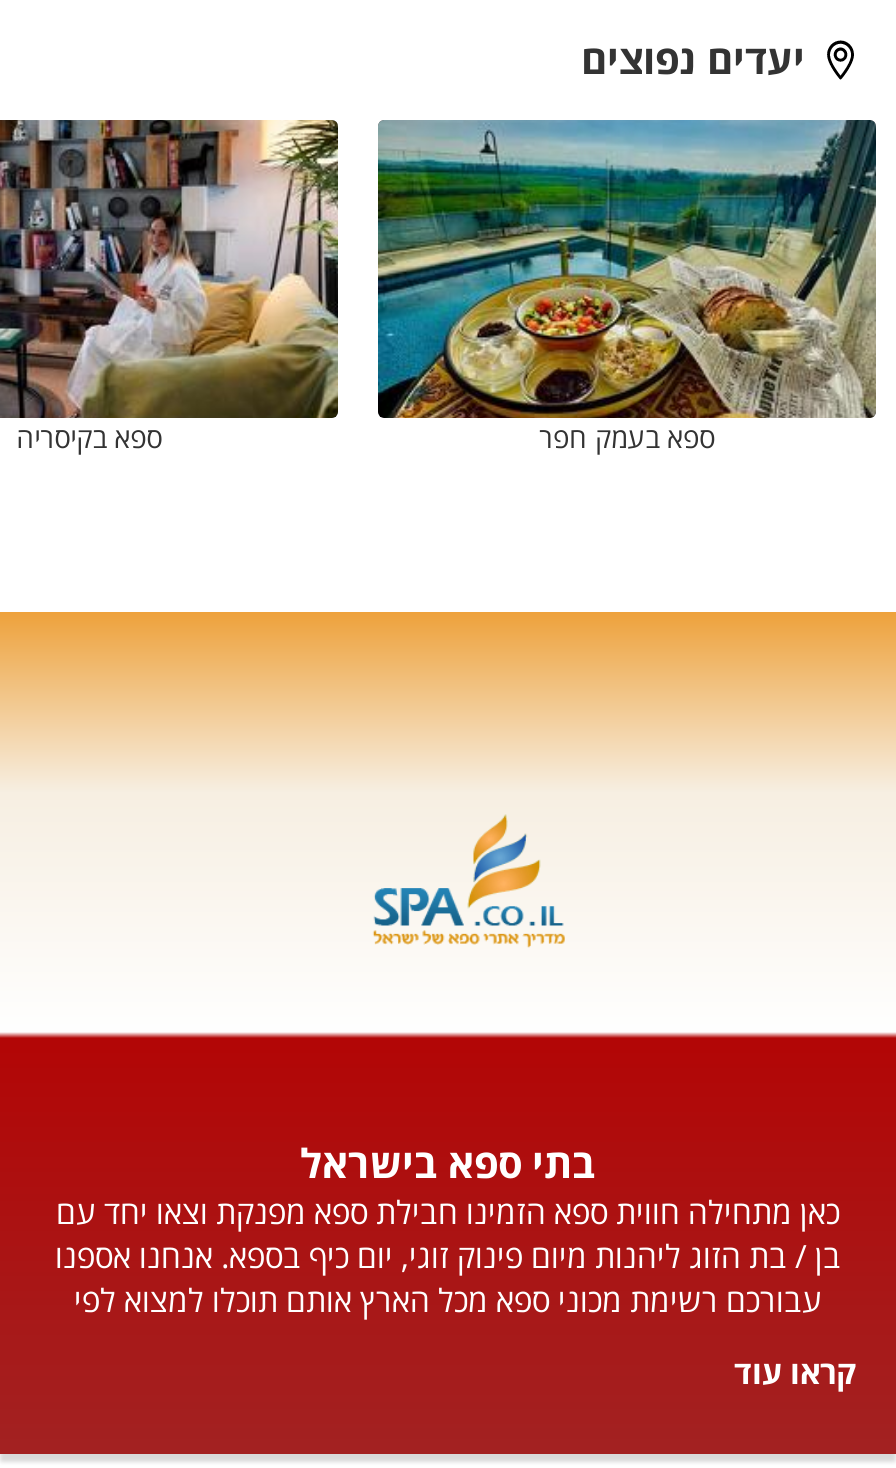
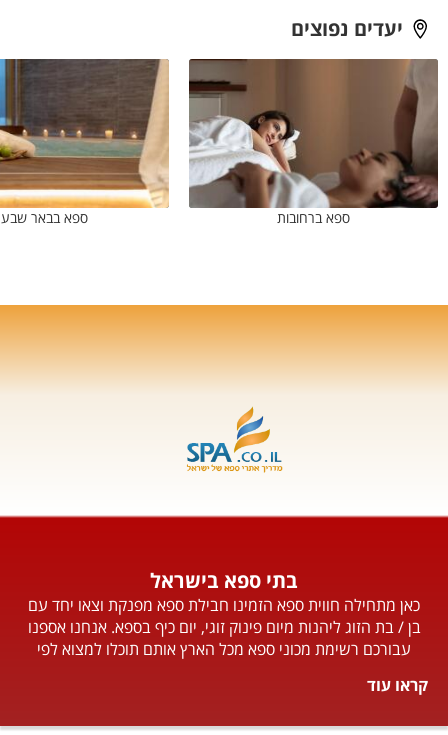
[6,118,715,457] [image] | ספא בעמק חפר | ספא בקיסריה -> [1,58,350,227] [image] | ספא ברחובות | ספא בבאר שבע
[376,118,878,420] [image] -> [188,58,439,209] [image]

